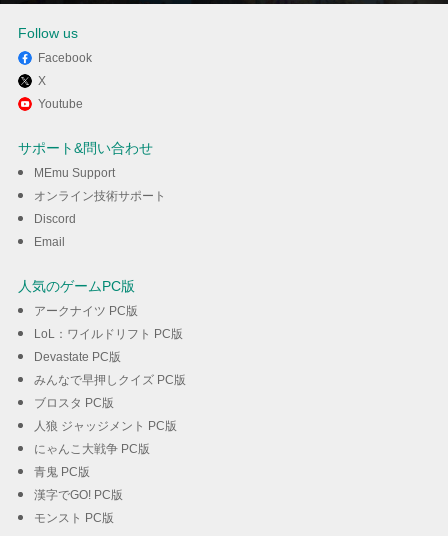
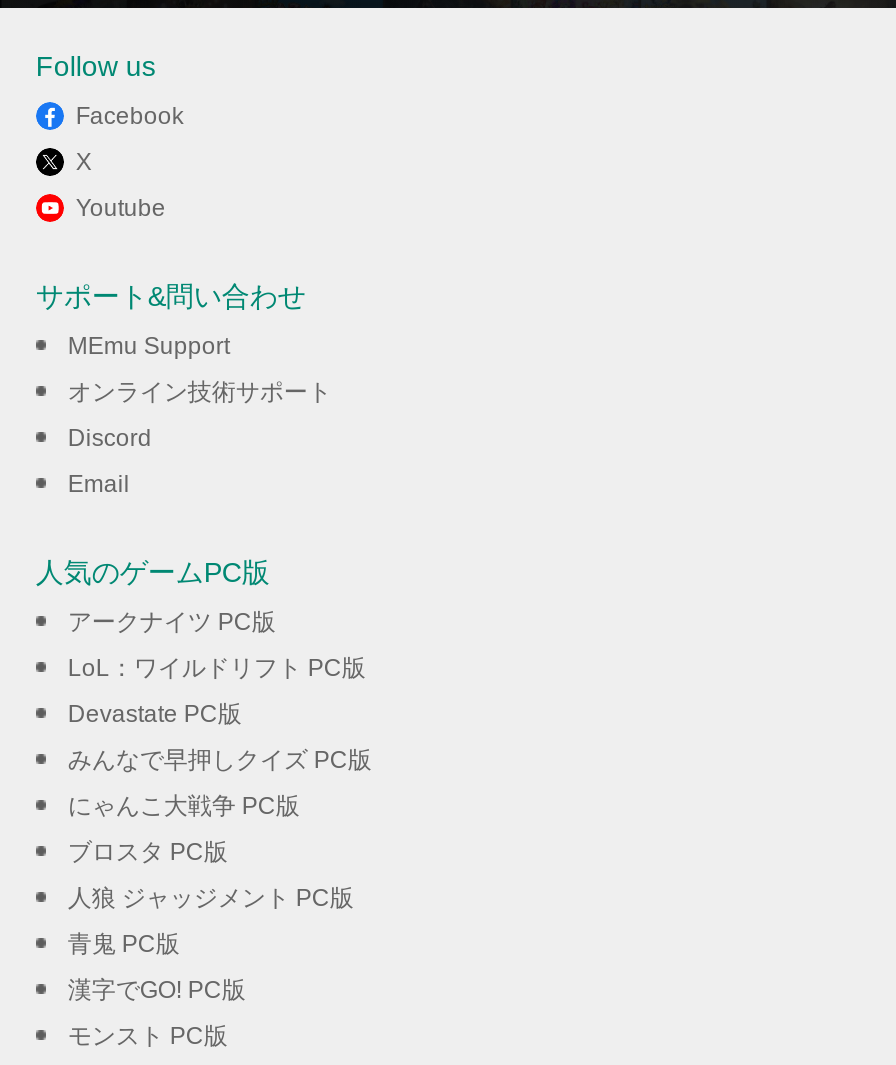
moved [34,396,177,433] -> [68,839,354,913]: ブロスタ PC版 | 人狼 ジャッジメント PC版
moved [34,442,150,456] -> [68,793,300,821]: にゃんこ大戦争 PC版

